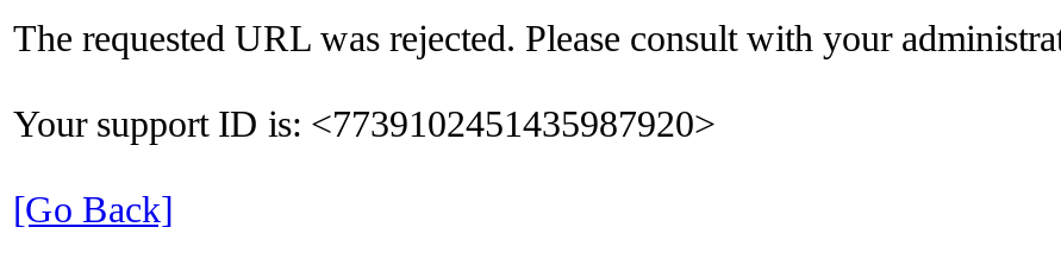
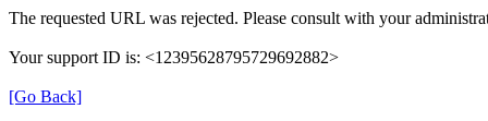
[13,103,716,144] Your support ID is: <7739102451435987920> -> [9,48,339,66] Your support ID is: <12395628795729692882>

